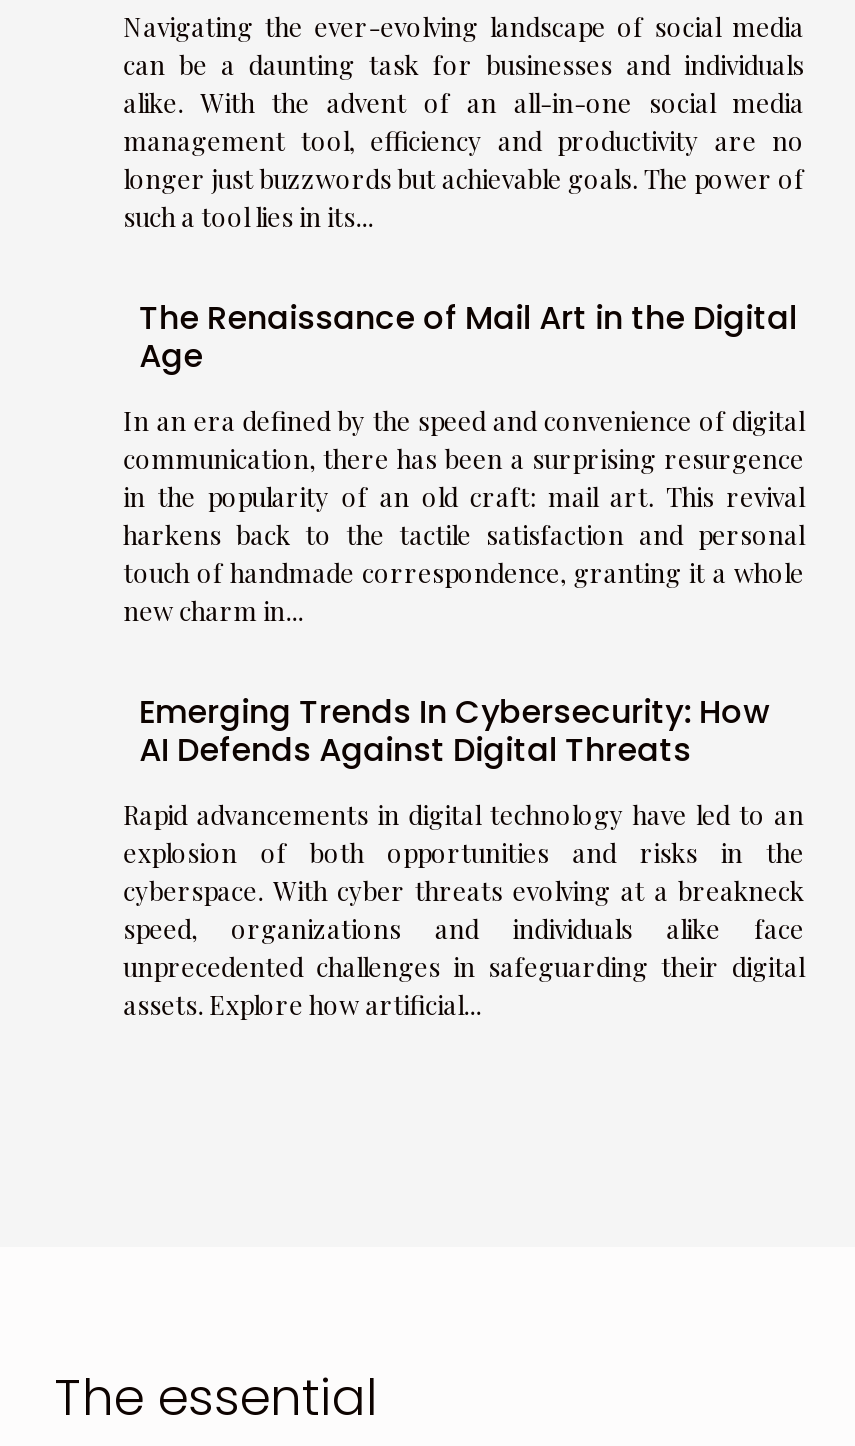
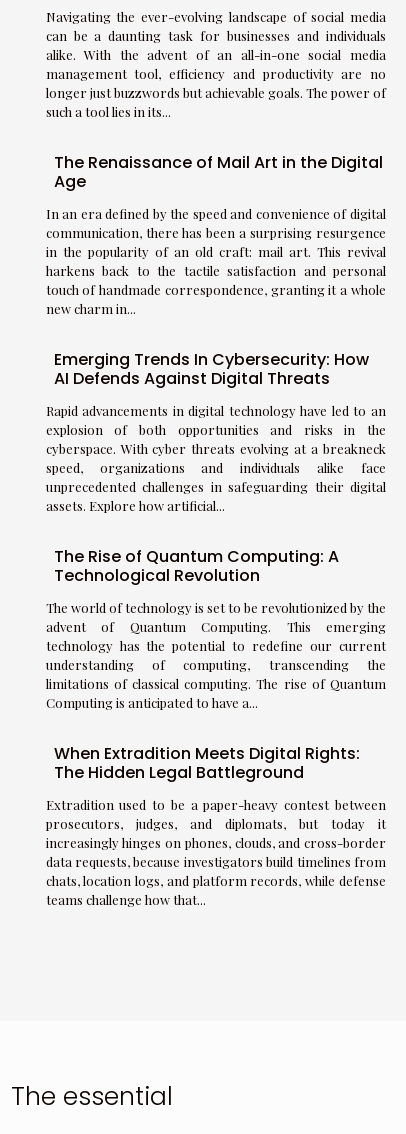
none -> [46,545,386,908] The Rise of Quantum Computing: A | Technological Revolution | The world of technology is set to be revolutionized by the | advent of Quantum Computing. This emerging | technology has the potential to redefine our current | understanding of computing, transcending the | limitations of classical computing. The rise of Quantum | Computing is anticipated to have a... | When Extradition Meets Digital Rights: | The Hidden Legal Battleground | Extradition used to be a paper-heavy contest between | prosecutors, judges, and diplomats, but today it | increasingly hinges on phones, clouds, and cross-border | data requests, because investigators build timelines from | chats, location logs, and platform records, while defense | teams challenge how that...

